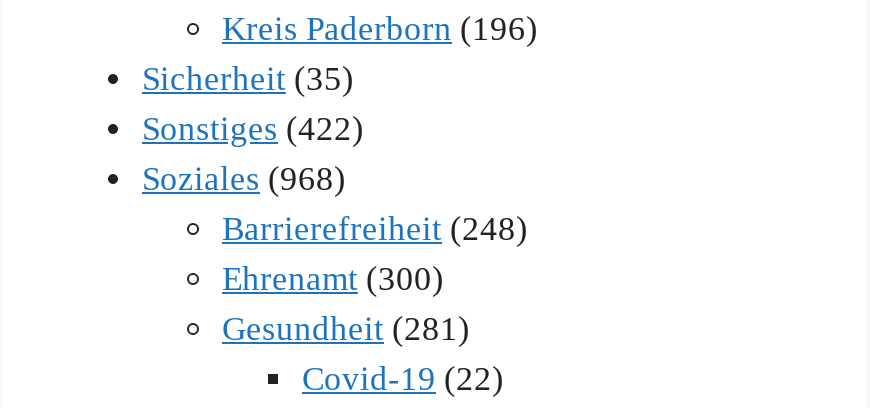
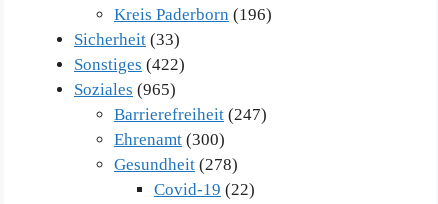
[142,60,354,98] Sicherheit (35) -> [74,30,180,49] Sicherheit (33)
[142,160,346,198] Soziales (968) -> [74,80,176,99] Soziales (965)
[222,210,528,248] Barrierefreiheit (248) -> [114,105,267,124] Barrierefreiheit (247)
[222,310,470,348] Gesundheit (281) -> [114,155,238,174] Gesundheit (278)

